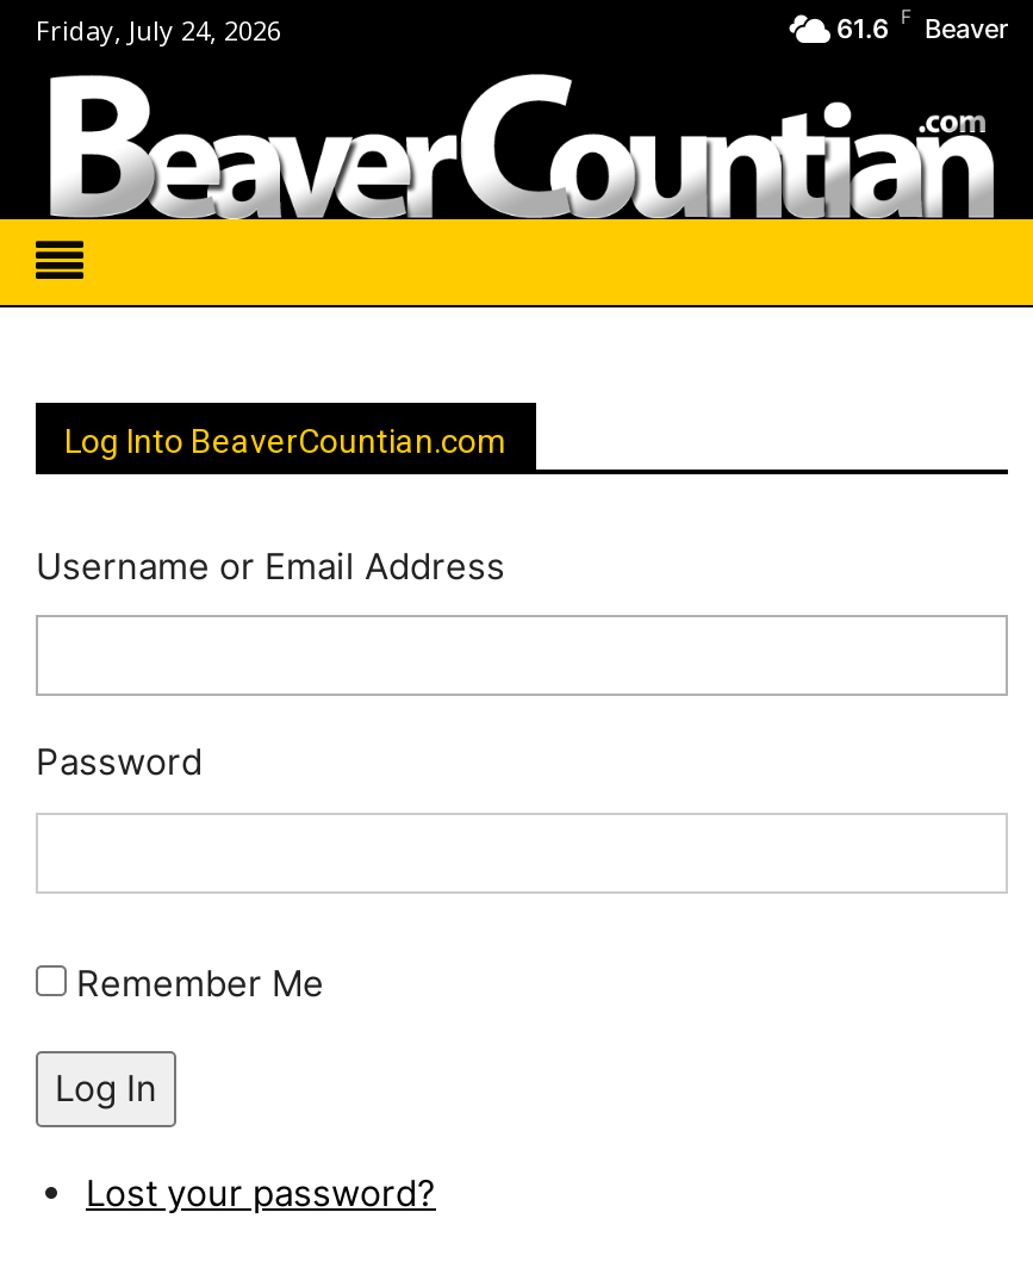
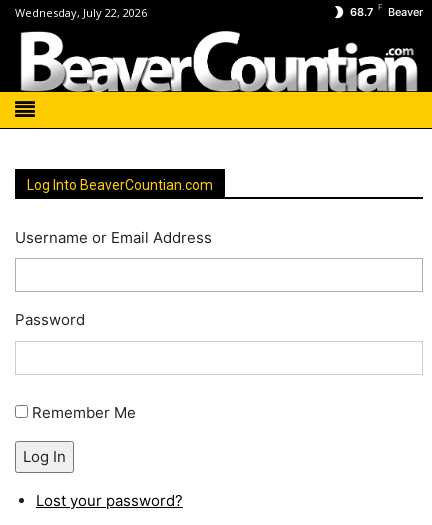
[36,11,281,47] Friday, July 24, 2026 -> [15,5,147,20] Wednesday, July 22, 2026
[836,5,1008,45] 61.6 F Beaver -> [350,2,423,19] 68.7 F Beaver

